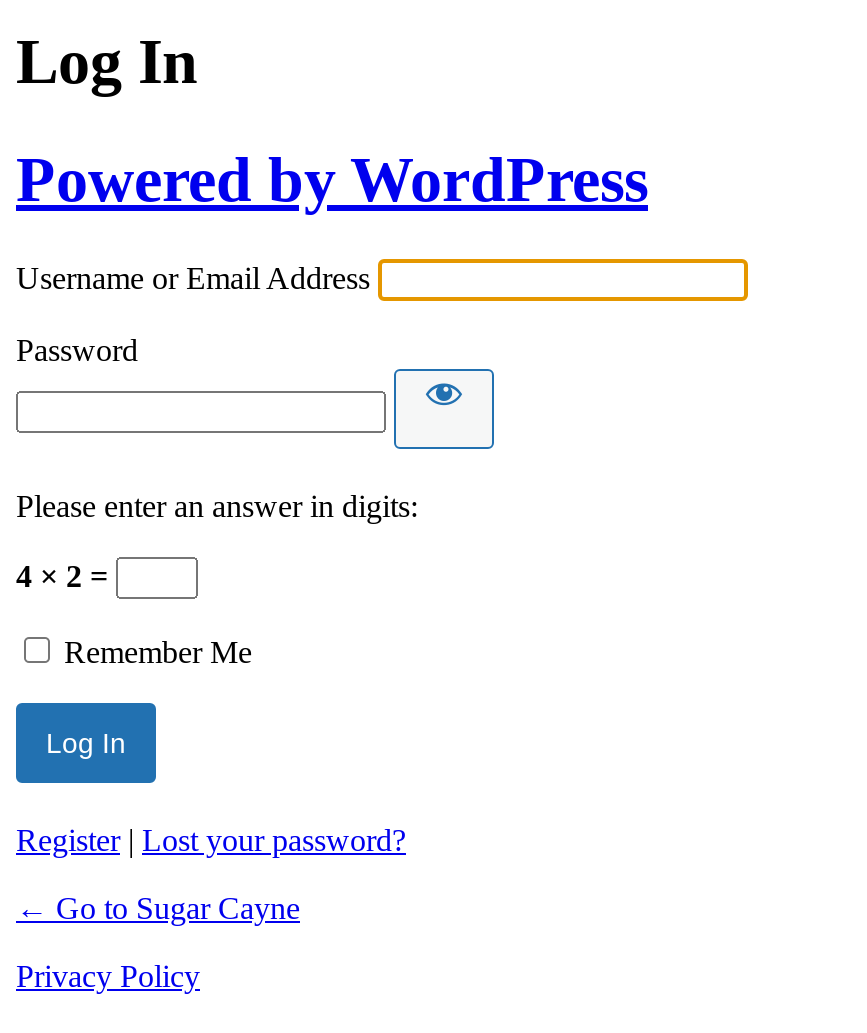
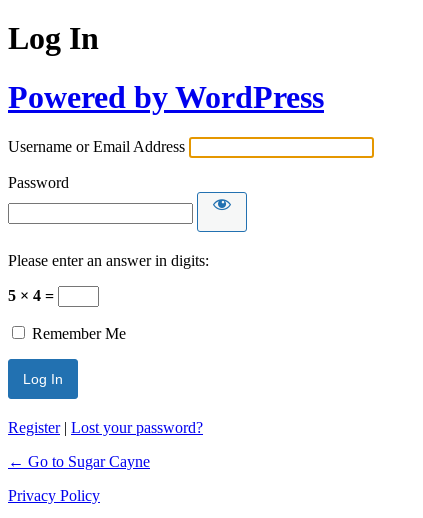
[16,560,116,594] 4 × 2 = -> [8,287,58,304] 5 × 4 =

